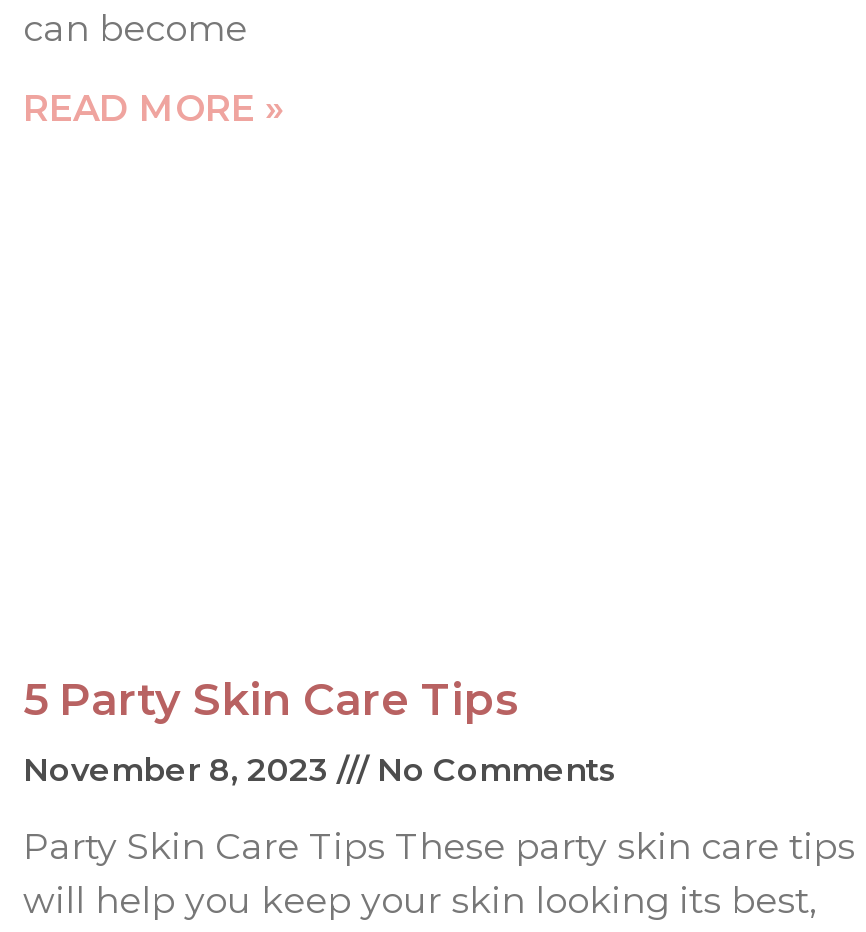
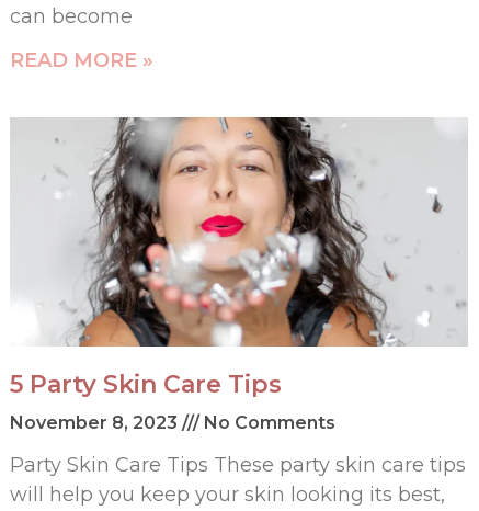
none -> [11,116,468,348] [image]

